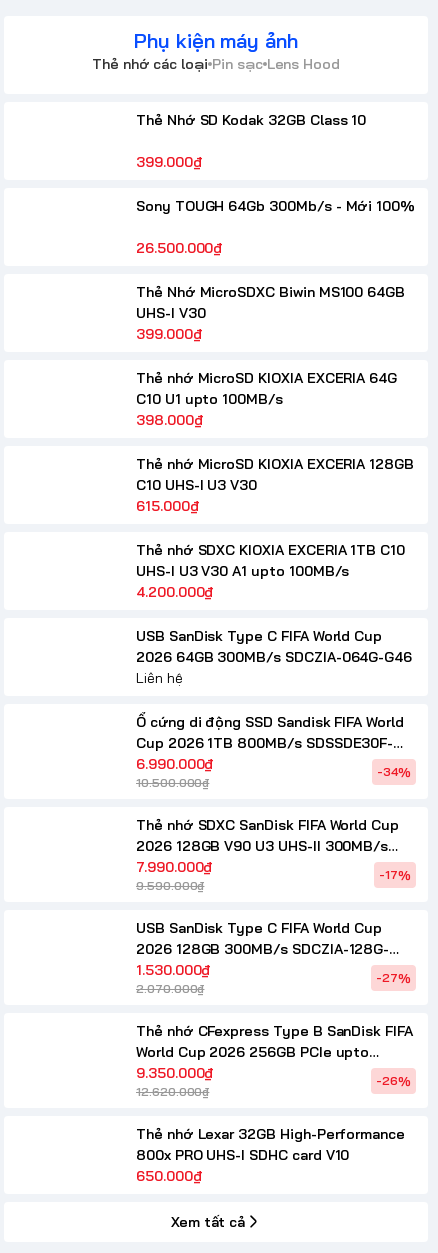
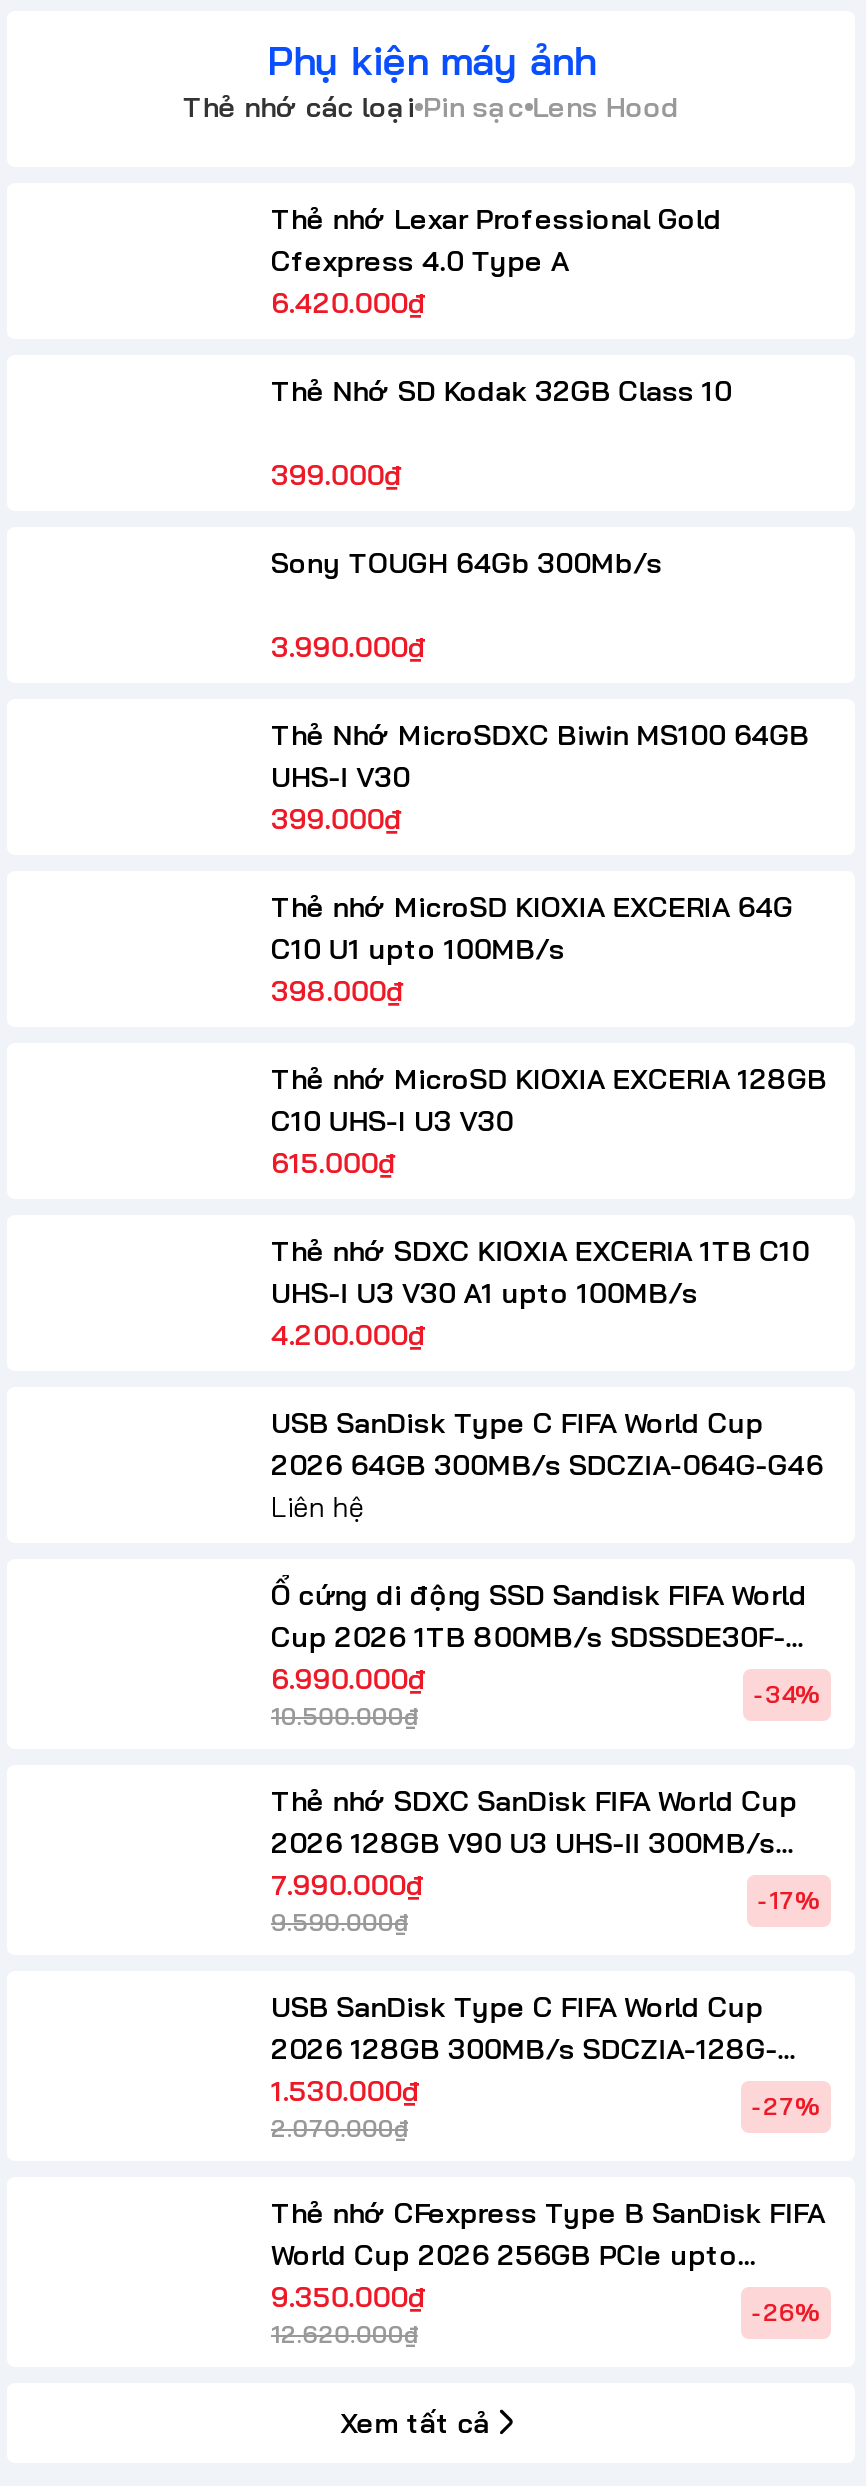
none -> [271,201,721,321] Thẻ nhớ Lexar Professional Gold | Cfexpress 4.0 Type A | 6.420.000₫
moved [136,111,366,171] -> [271,373,732,493]: Thẻ Nhớ SD Kodak 32GB Class 10 | 399.000₫
[136,197,415,215] Sony TOUGH 64Gb 300Mb/s - Mới 100% -> [271,545,662,581] Sony TOUGH 64Gb 300Mb/s
[136,239,223,257] 26.500.000₫ -> [271,629,428,665] 3.990.000₫
moved [136,283,414,1088] -> [271,717,827,2328]: Thẻ Nhớ MicroSDXC Biwin MS100 64GB | UHS-I V30 | 399.000₫ | ... | World Cup 2026 256GB PCIe upto | -26%
[136,1125,405,1185] Thẻ nhớ Lexar 32GB High-Performance | 800x PRO UHS-I SDHC card V10 | 650.000₫ -> none

